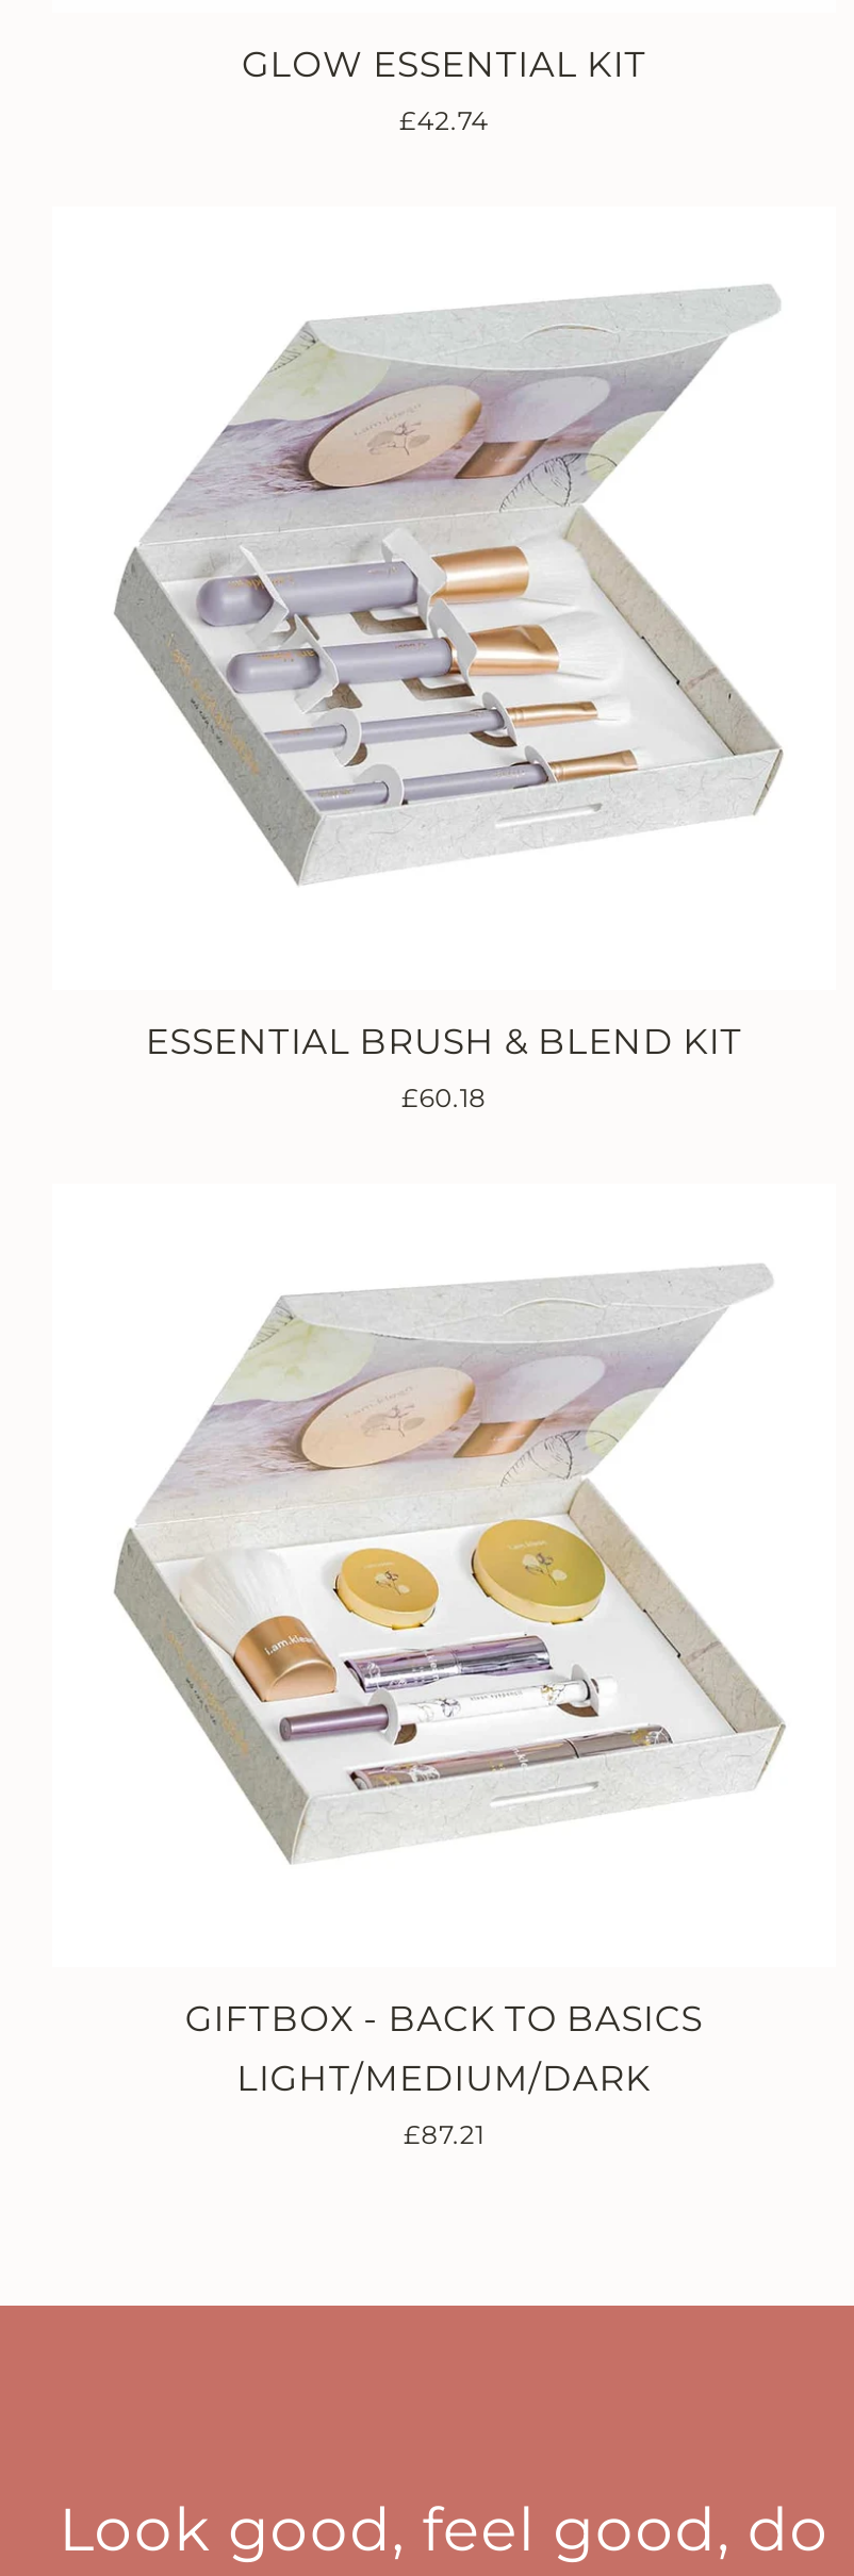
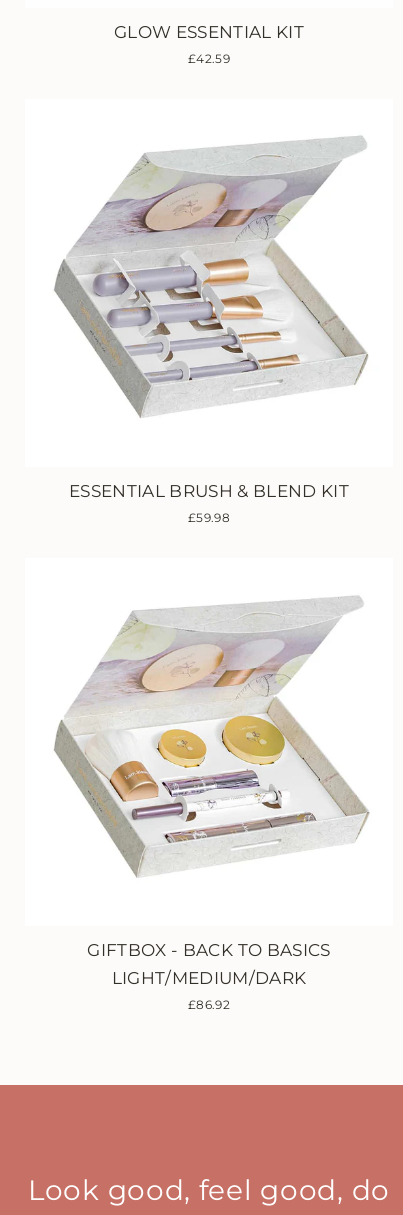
[399,104,489,136] £42.74 -> [188,51,230,66] £42.59
[401,1081,487,1113] £60.18 -> [188,510,230,525] £59.98
[404,2118,485,2150] £87.21 -> [188,997,230,1012] £86.92

